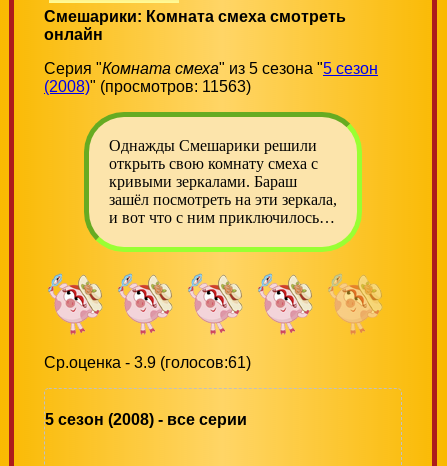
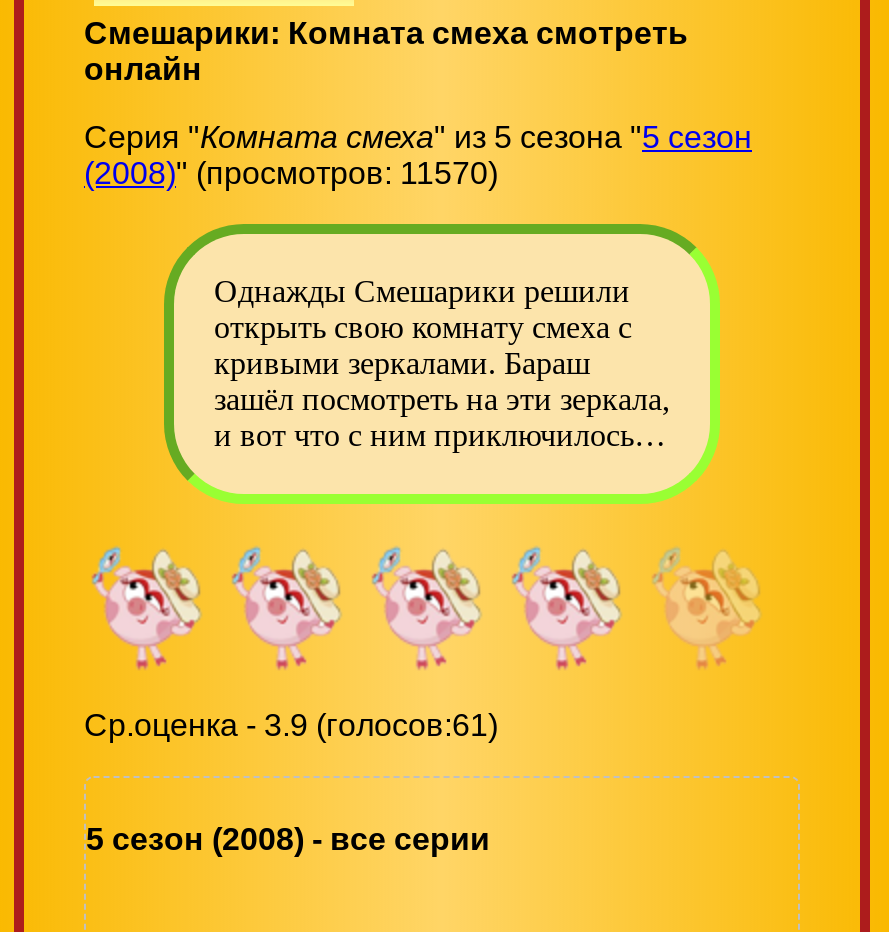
[44,78,251,95] (2008)" (просмотров: 11563) -> [84,157,498,191] (2008)" (просмотров: 11570)

